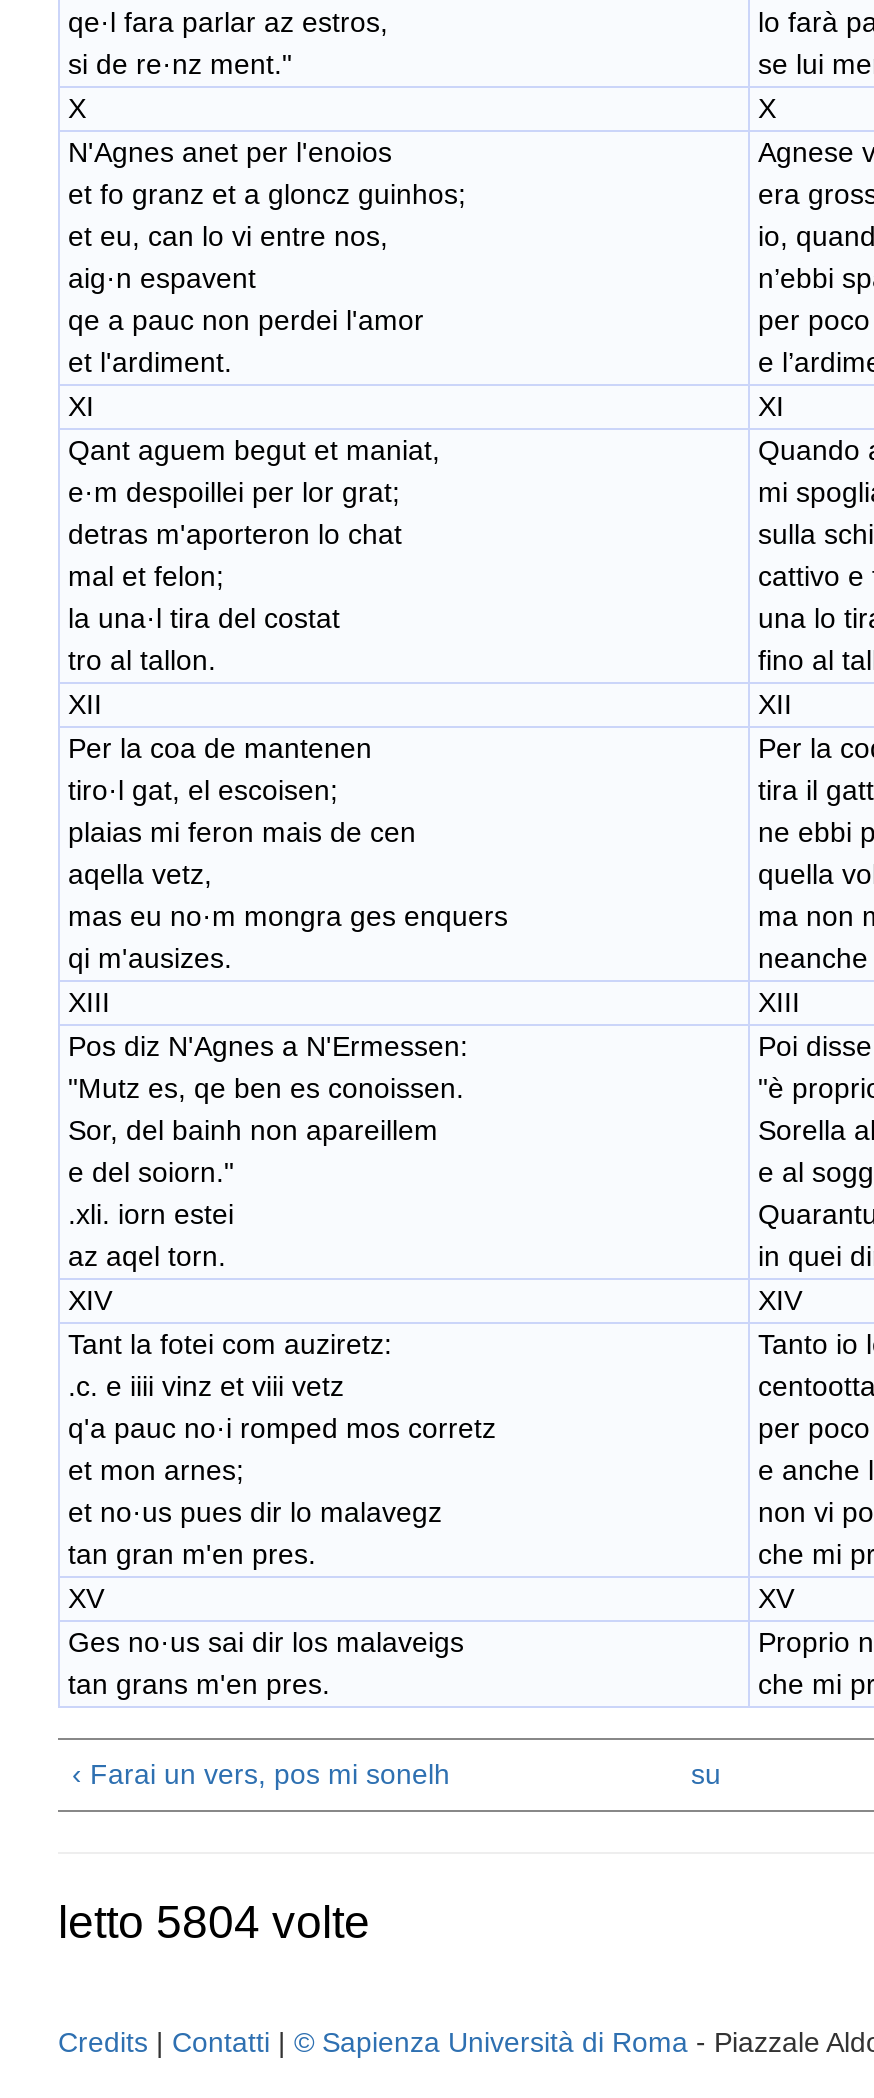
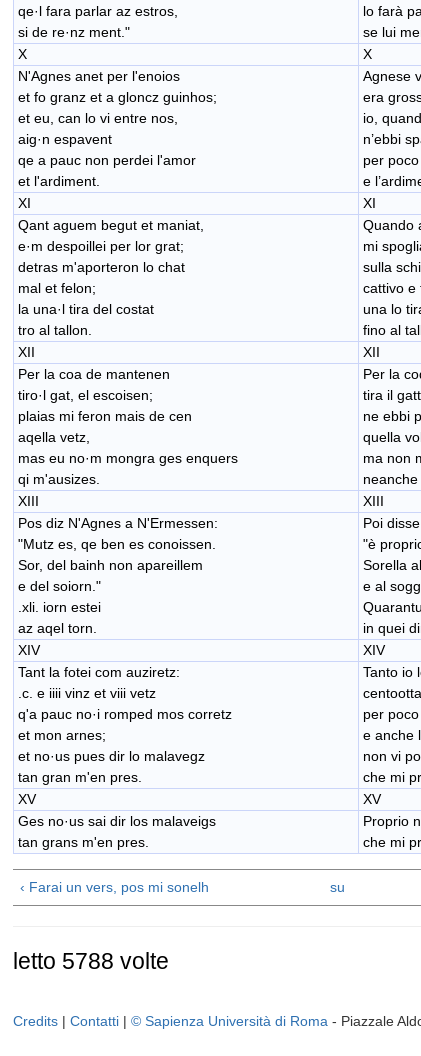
[58,1897,370,1949] letto 5804 volte -> [13,948,169,974] letto 5788 volte

